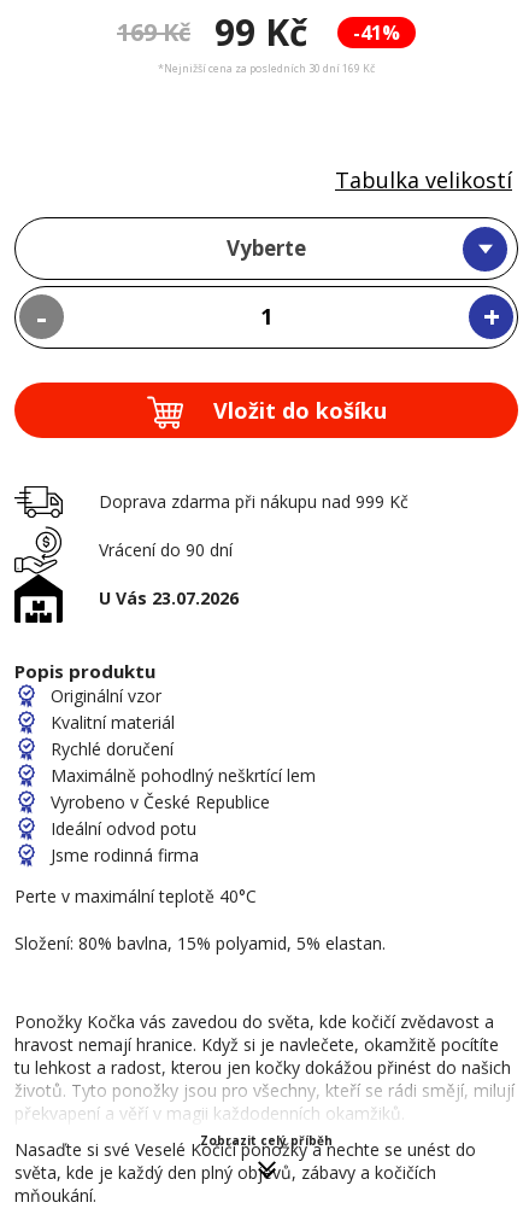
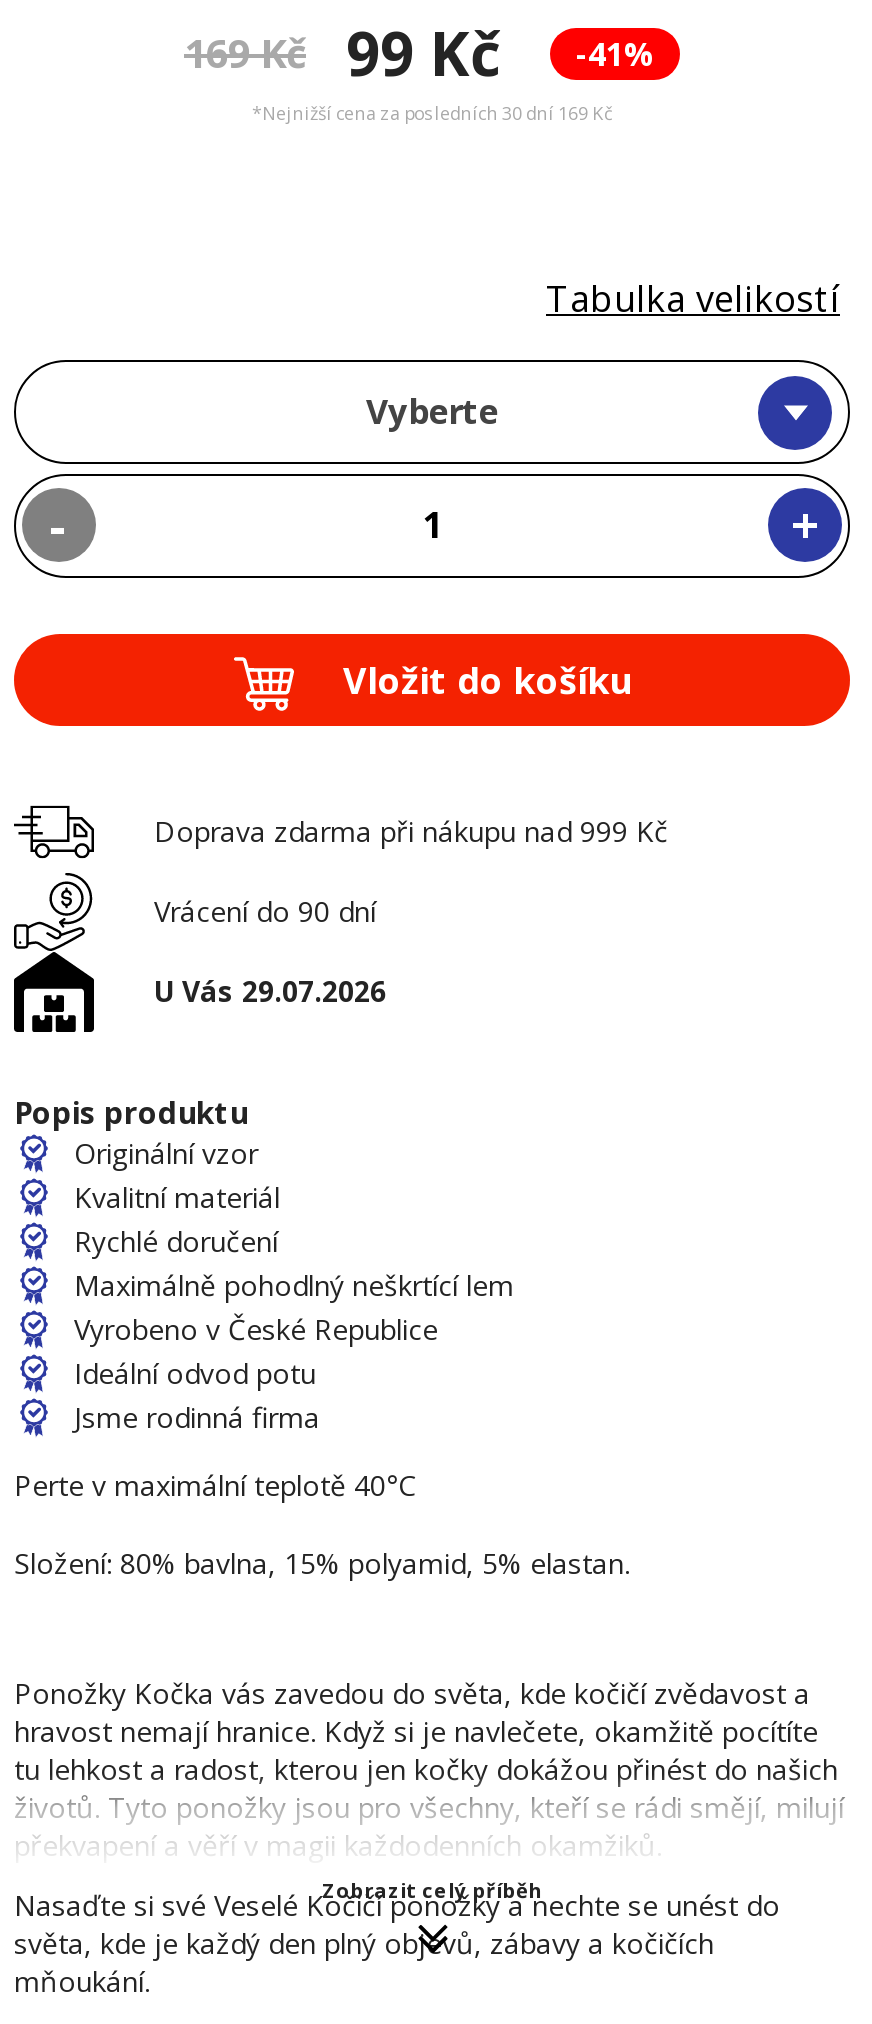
[99,587,239,610] U Vás 23.07.2026 -> [154,972,386,1010] U Vás 29.07.2026

